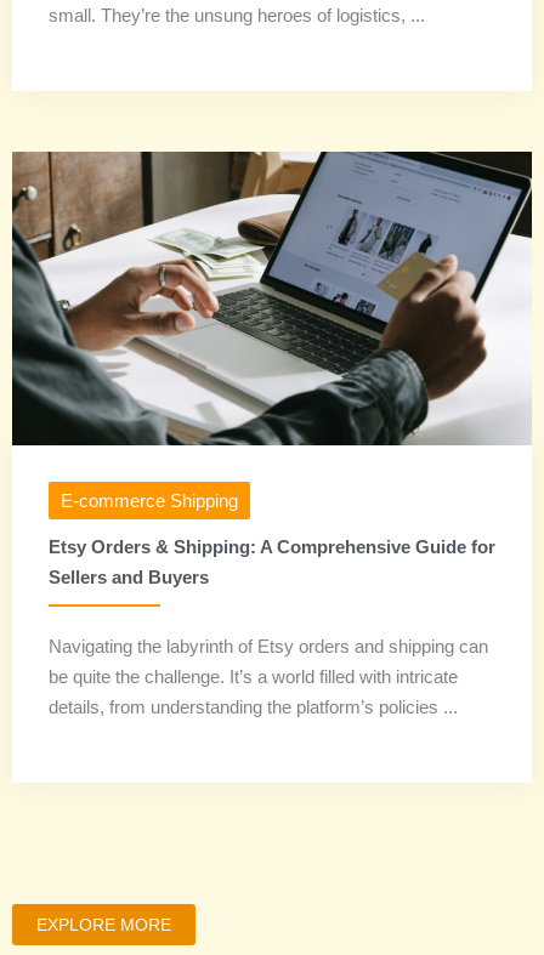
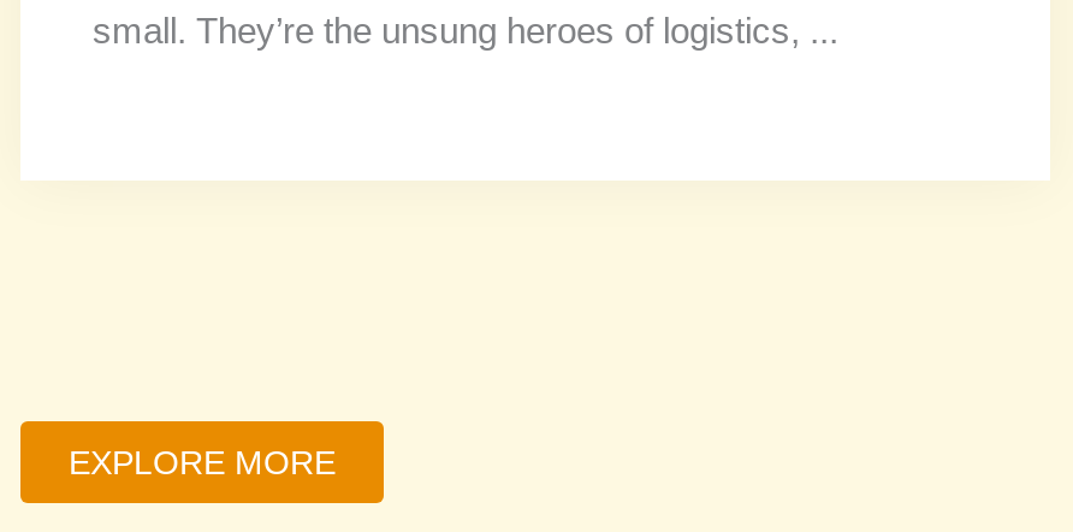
[11,150,533,717] [image] | E-commerce Shipping | Etsy Orders & Shipping: A Comprehensive Guide for | Sellers and Buyers | Navigating the labyrinth of Etsy orders and shipping can | be quite the challenge. It’s a world filled with intricate | details, from understanding the platform’s policies ... -> none

